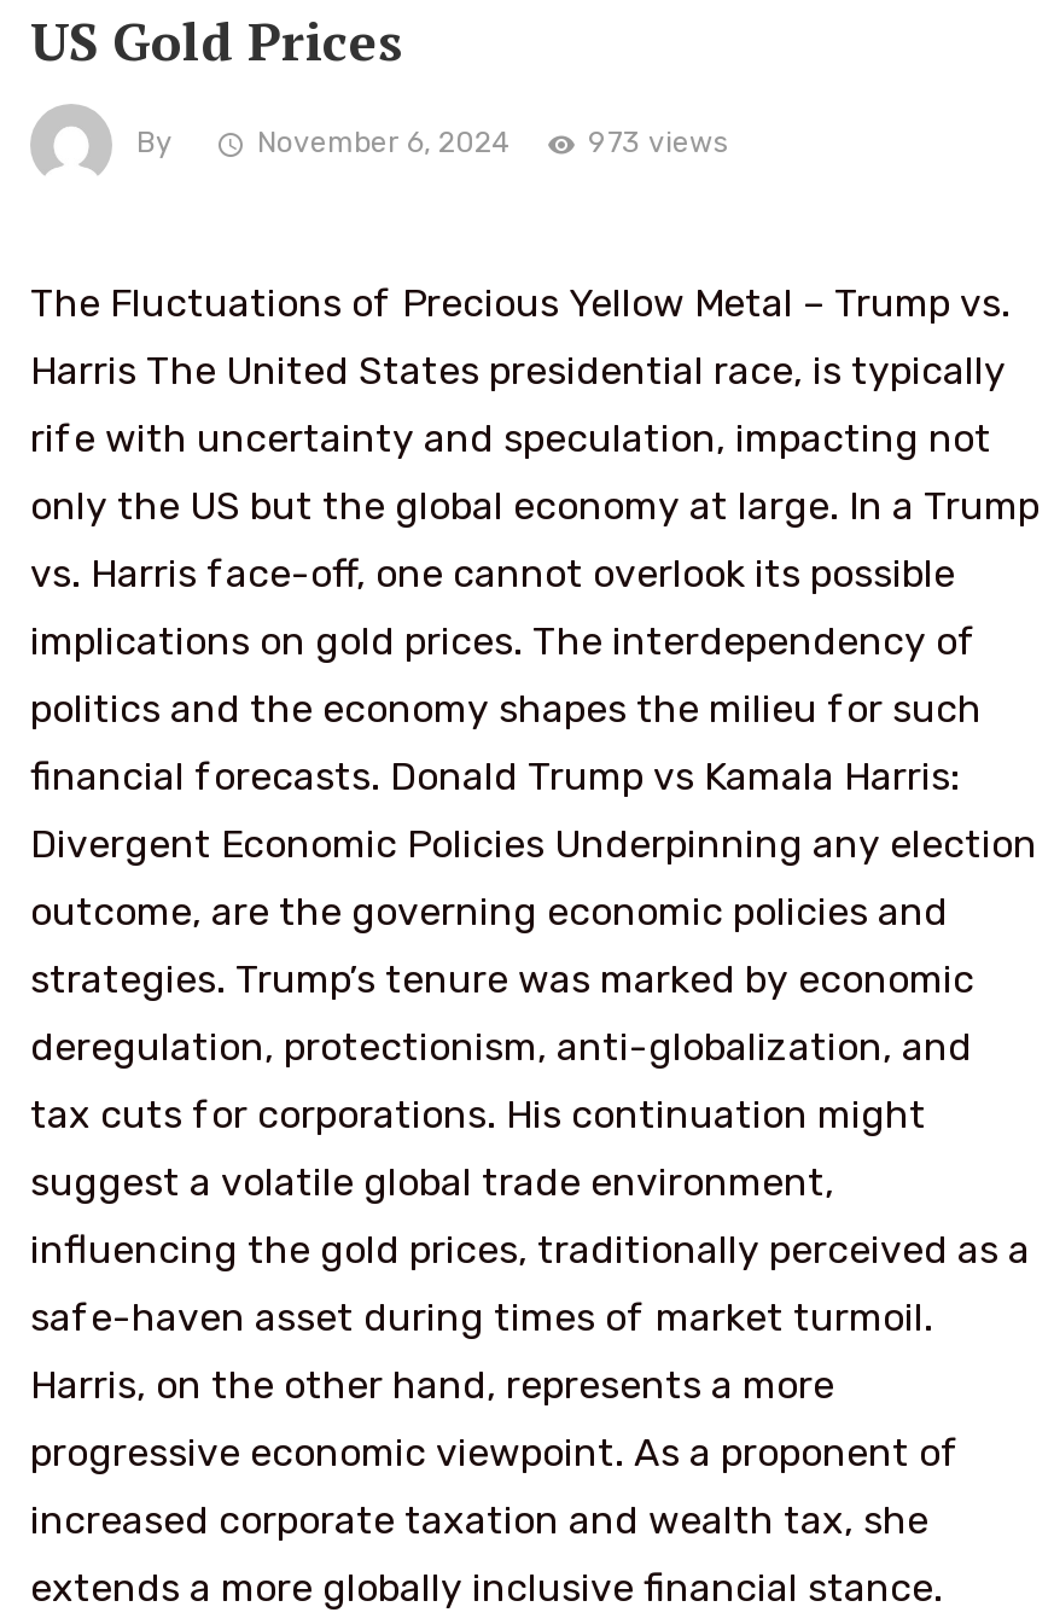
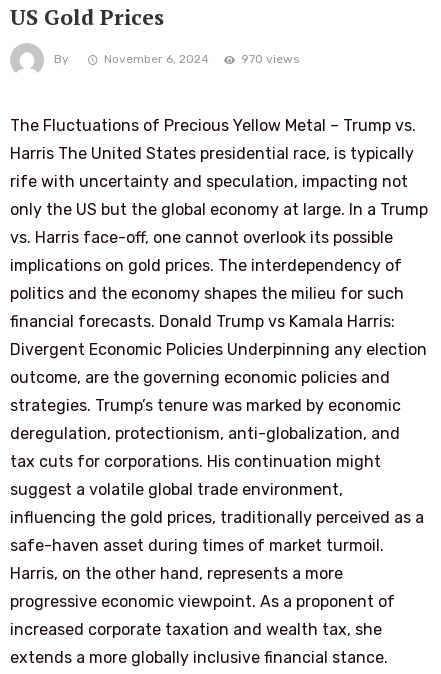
[588,126,728,160] 973 views -> [241,52,299,66] 970 views

